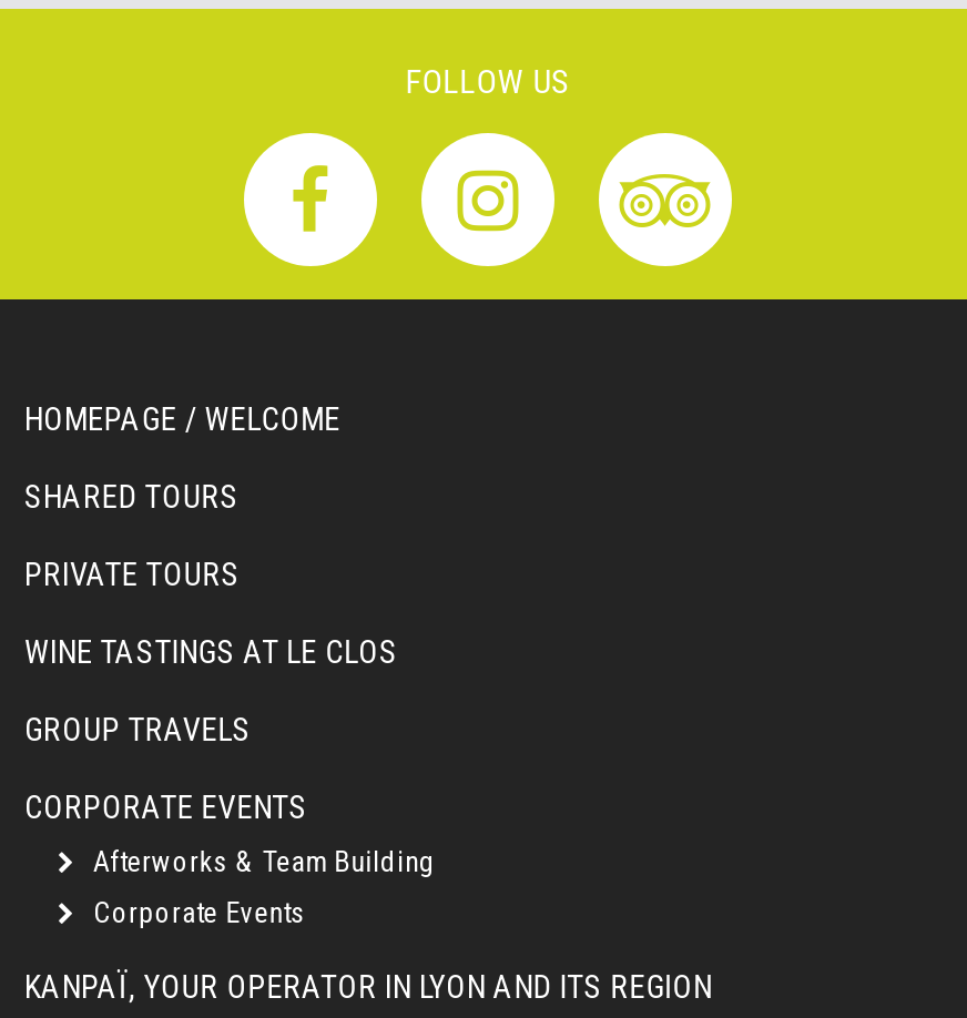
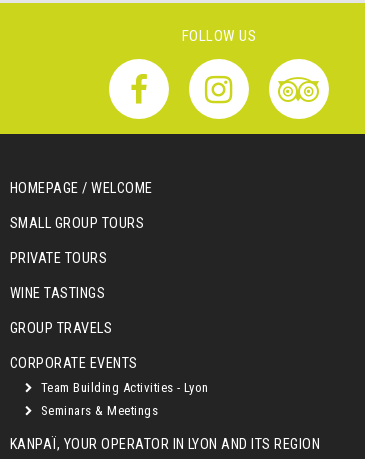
[24,480,239,517] SHARED TOURS -> [10,215,144,232] SMALL GROUP TOURS
[24,635,398,673] WINE TASTINGS AT LE CLOS -> [10,285,105,302] WINE TASTINGS
[85,846,436,879] Afterworks & Team Building -> [37,380,209,395] Team Building Activities - Lyon
[85,897,305,930] Corporate Events -> [37,403,158,418] Seminars & Meetings

